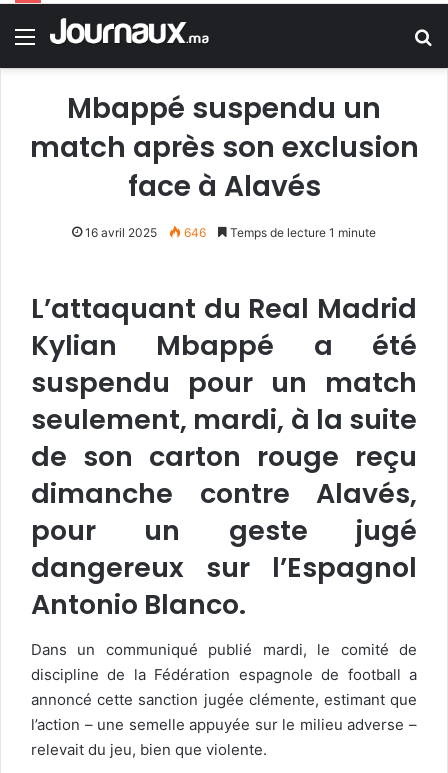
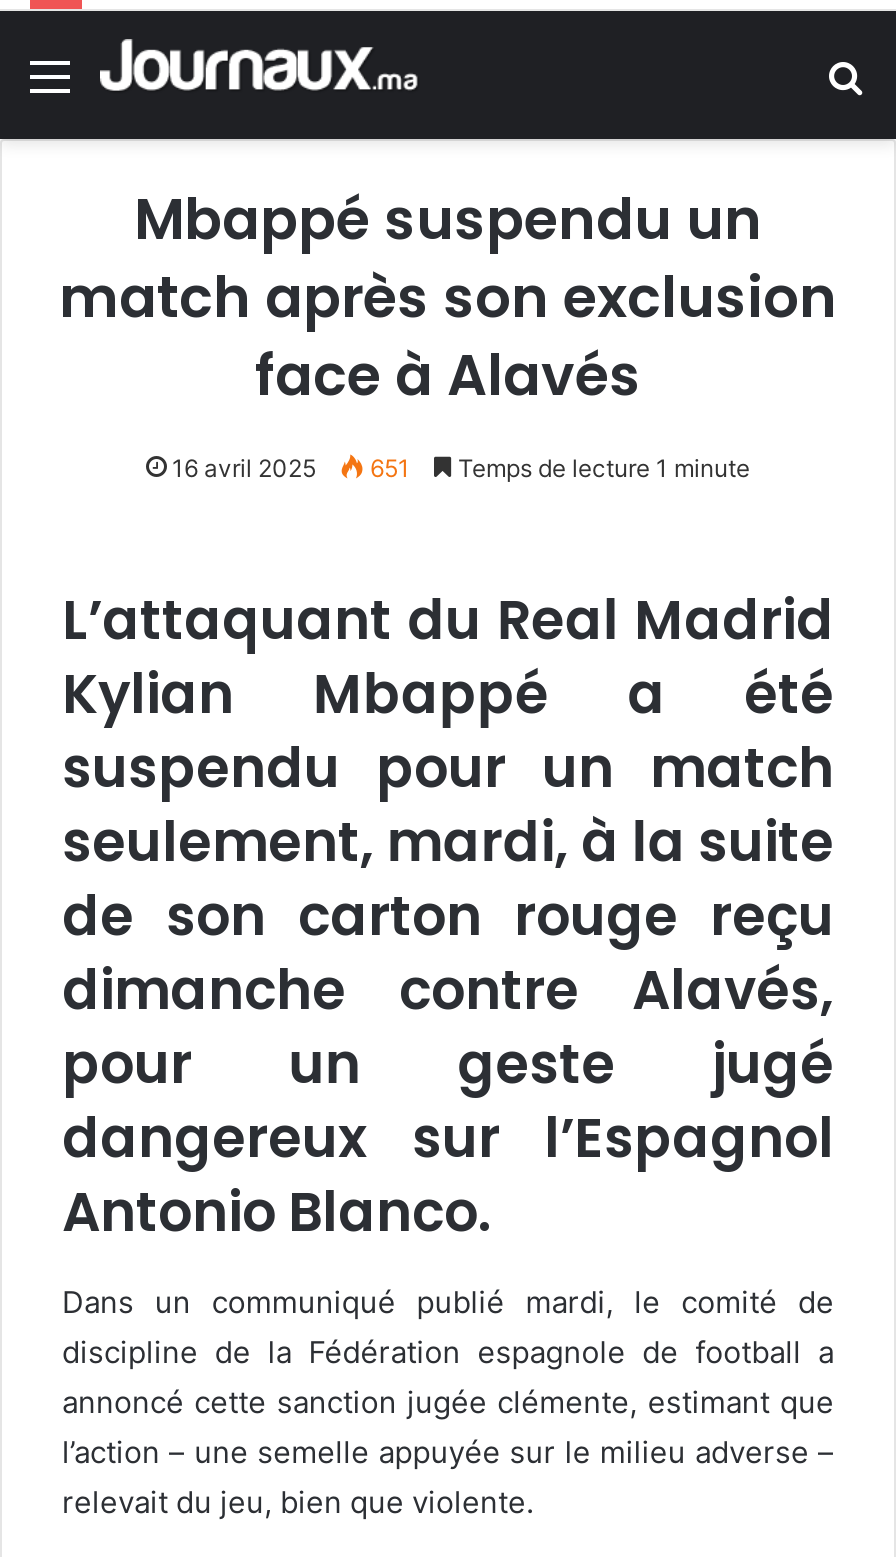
[85,225,376,240] 16 avril 2025 646 Temps de lecture 1 minute -> [172,454,750,484] 16 avril 2025 651 Temps de lecture 1 minute

